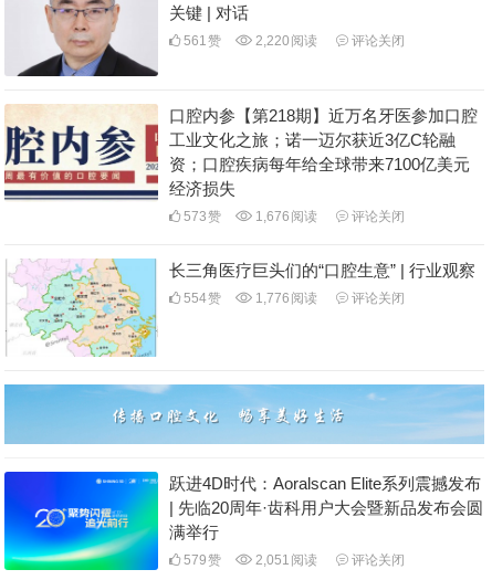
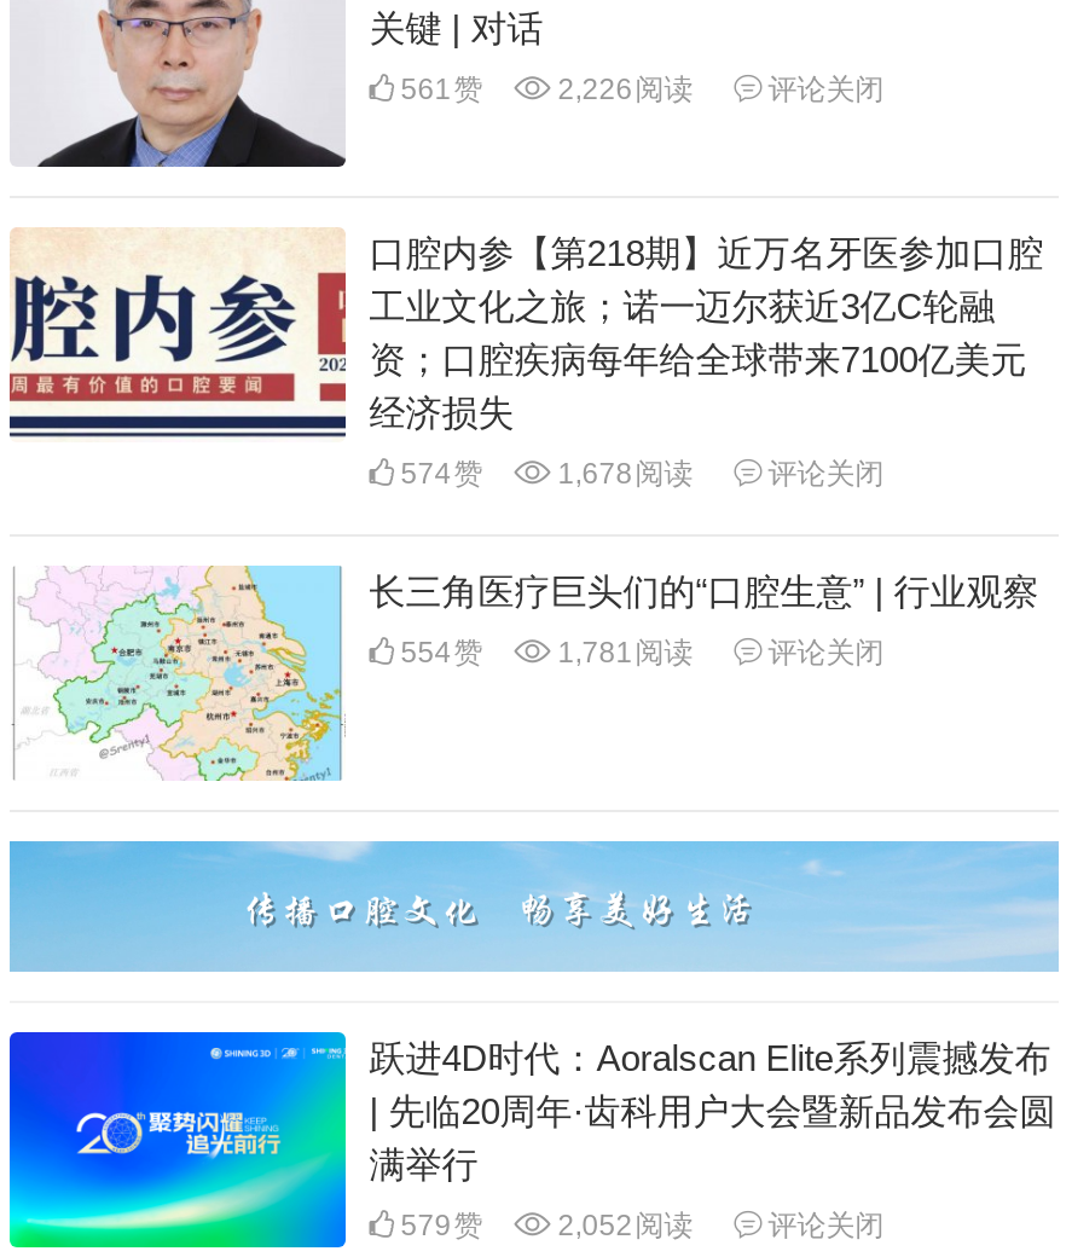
[180,33,404,49] 561赞 2,220阅读 评论关闭 -> [394,73,884,107] 561赞 2,226阅读 评论关闭
[180,208,221,224] 573赞 -> [394,456,483,490] 574赞
[252,208,317,224] 1,676阅读 -> [551,456,693,490] 1,678阅读
[180,290,404,306] 554赞 1,776阅读 评论关闭 -> [394,635,884,669] 554赞 1,781阅读 评论关闭
[180,552,404,568] 579赞 2,051阅读 评论关闭 -> [394,1208,884,1242] 579赞 2,052阅读 评论关闭

